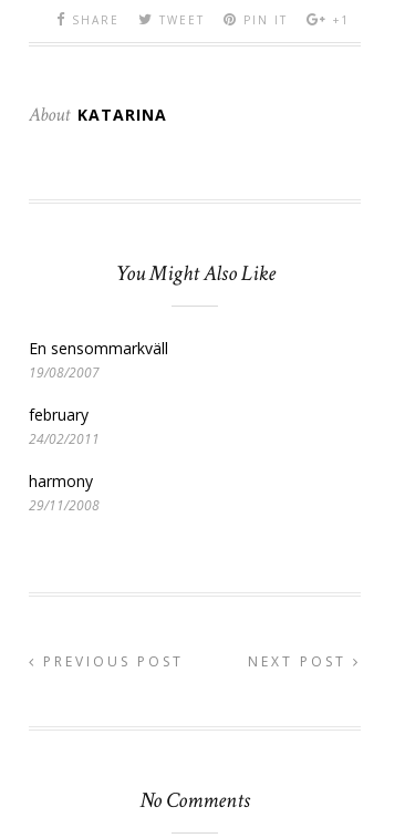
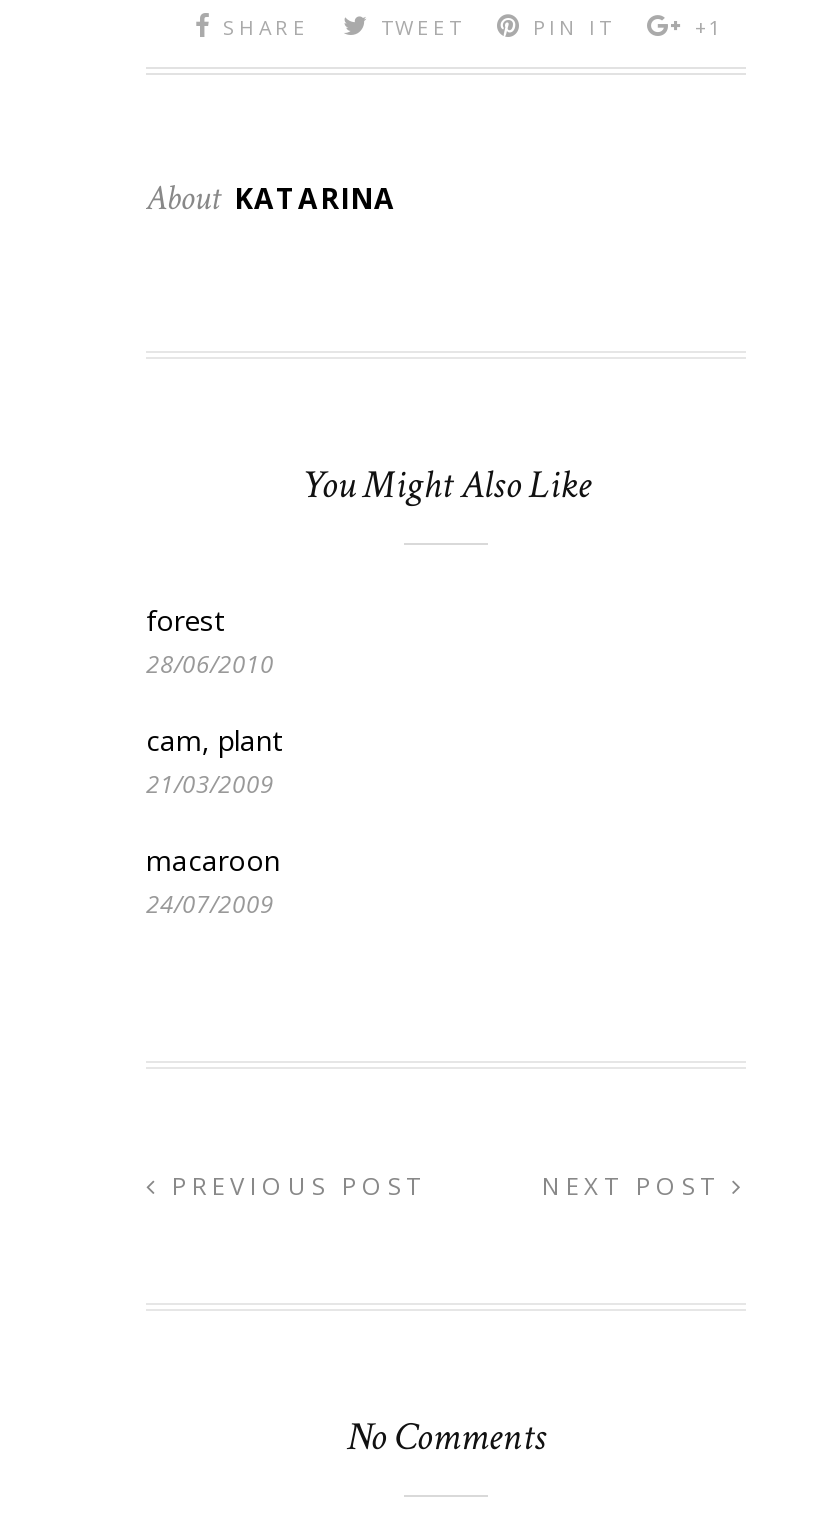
[29,337,168,381] En sensommarkväll | 19/08/2007 -> [146,600,274,680] forest | 28/06/2010
[29,404,100,448] february | 24/02/2011 -> [146,720,282,800] cam, plant | 21/03/2009
[29,470,100,514] harmony | 29/11/2008 -> [146,840,280,920] macaroon | 24/07/2009

